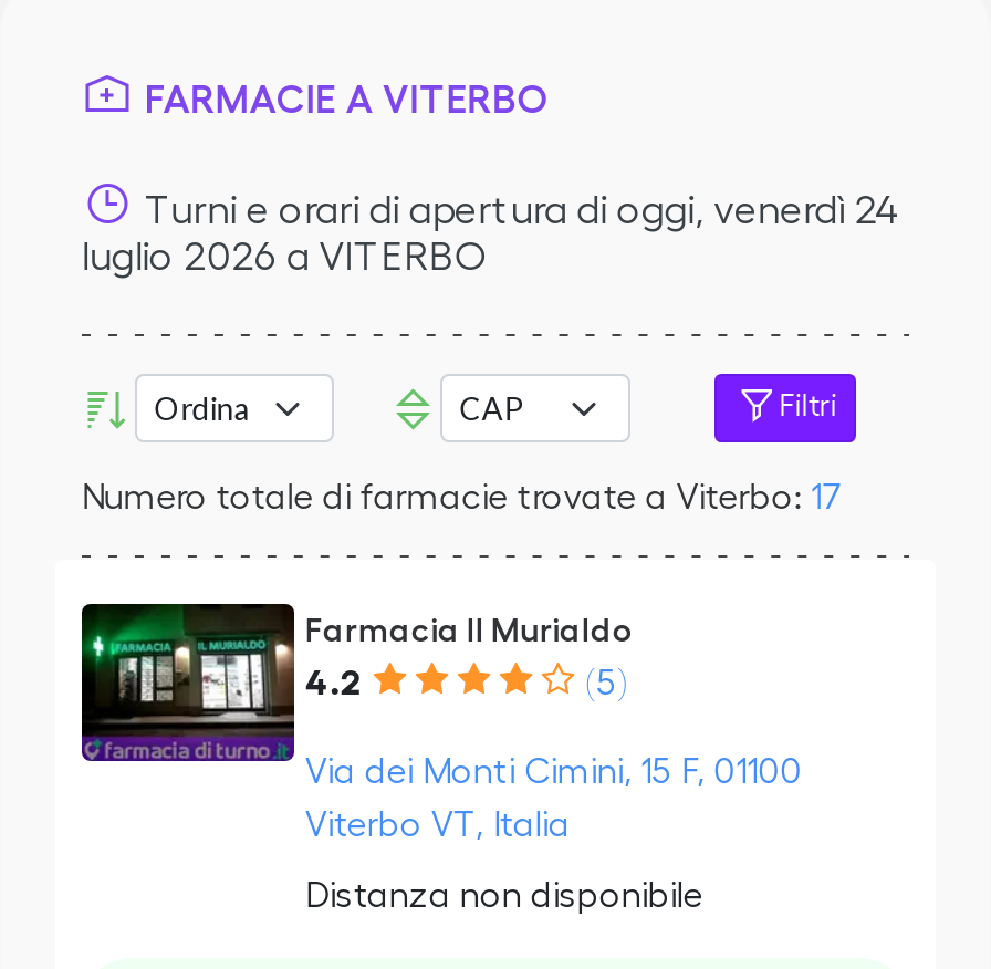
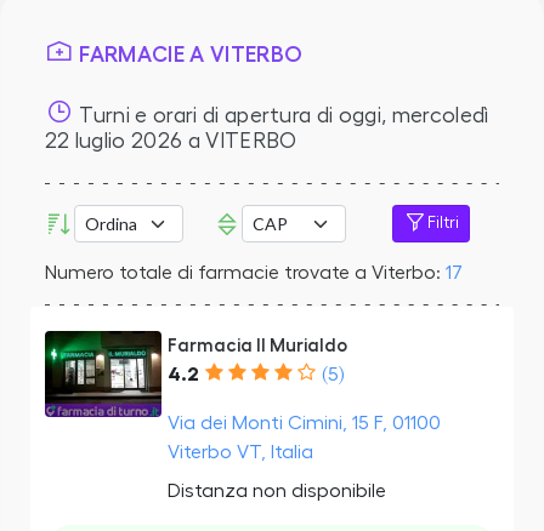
[81,191,900,277] Turni e orari di apertura di oggi, venerdì 24 | luglio 2026 a VITERBO -> [45,105,489,152] Turni e orari di apertura di oggi, mercoledì | 22 luglio 2026 a VITERBO

